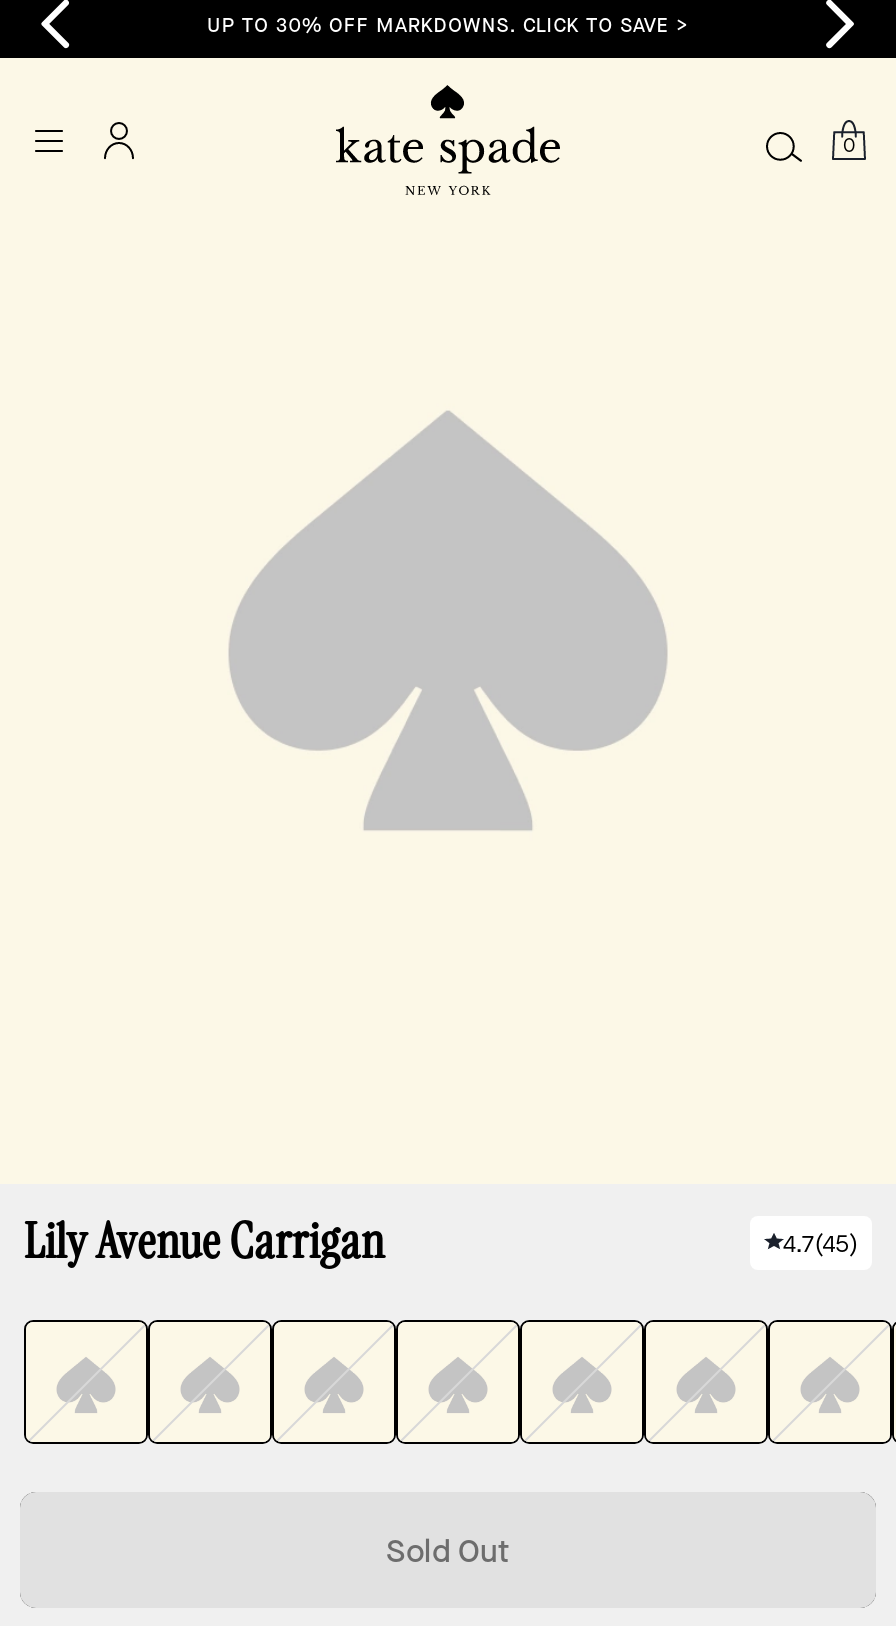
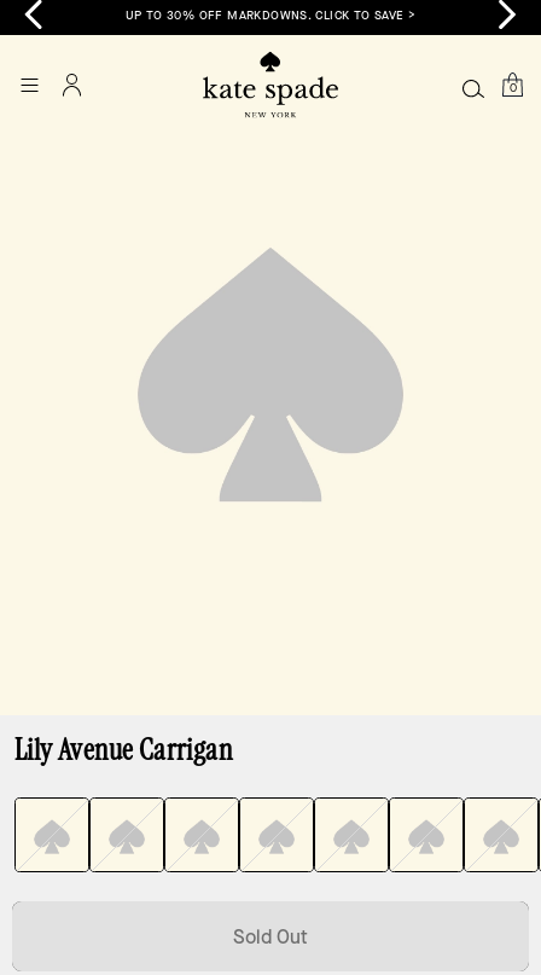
[783,1227,858,1259] 4.7(45) -> none

